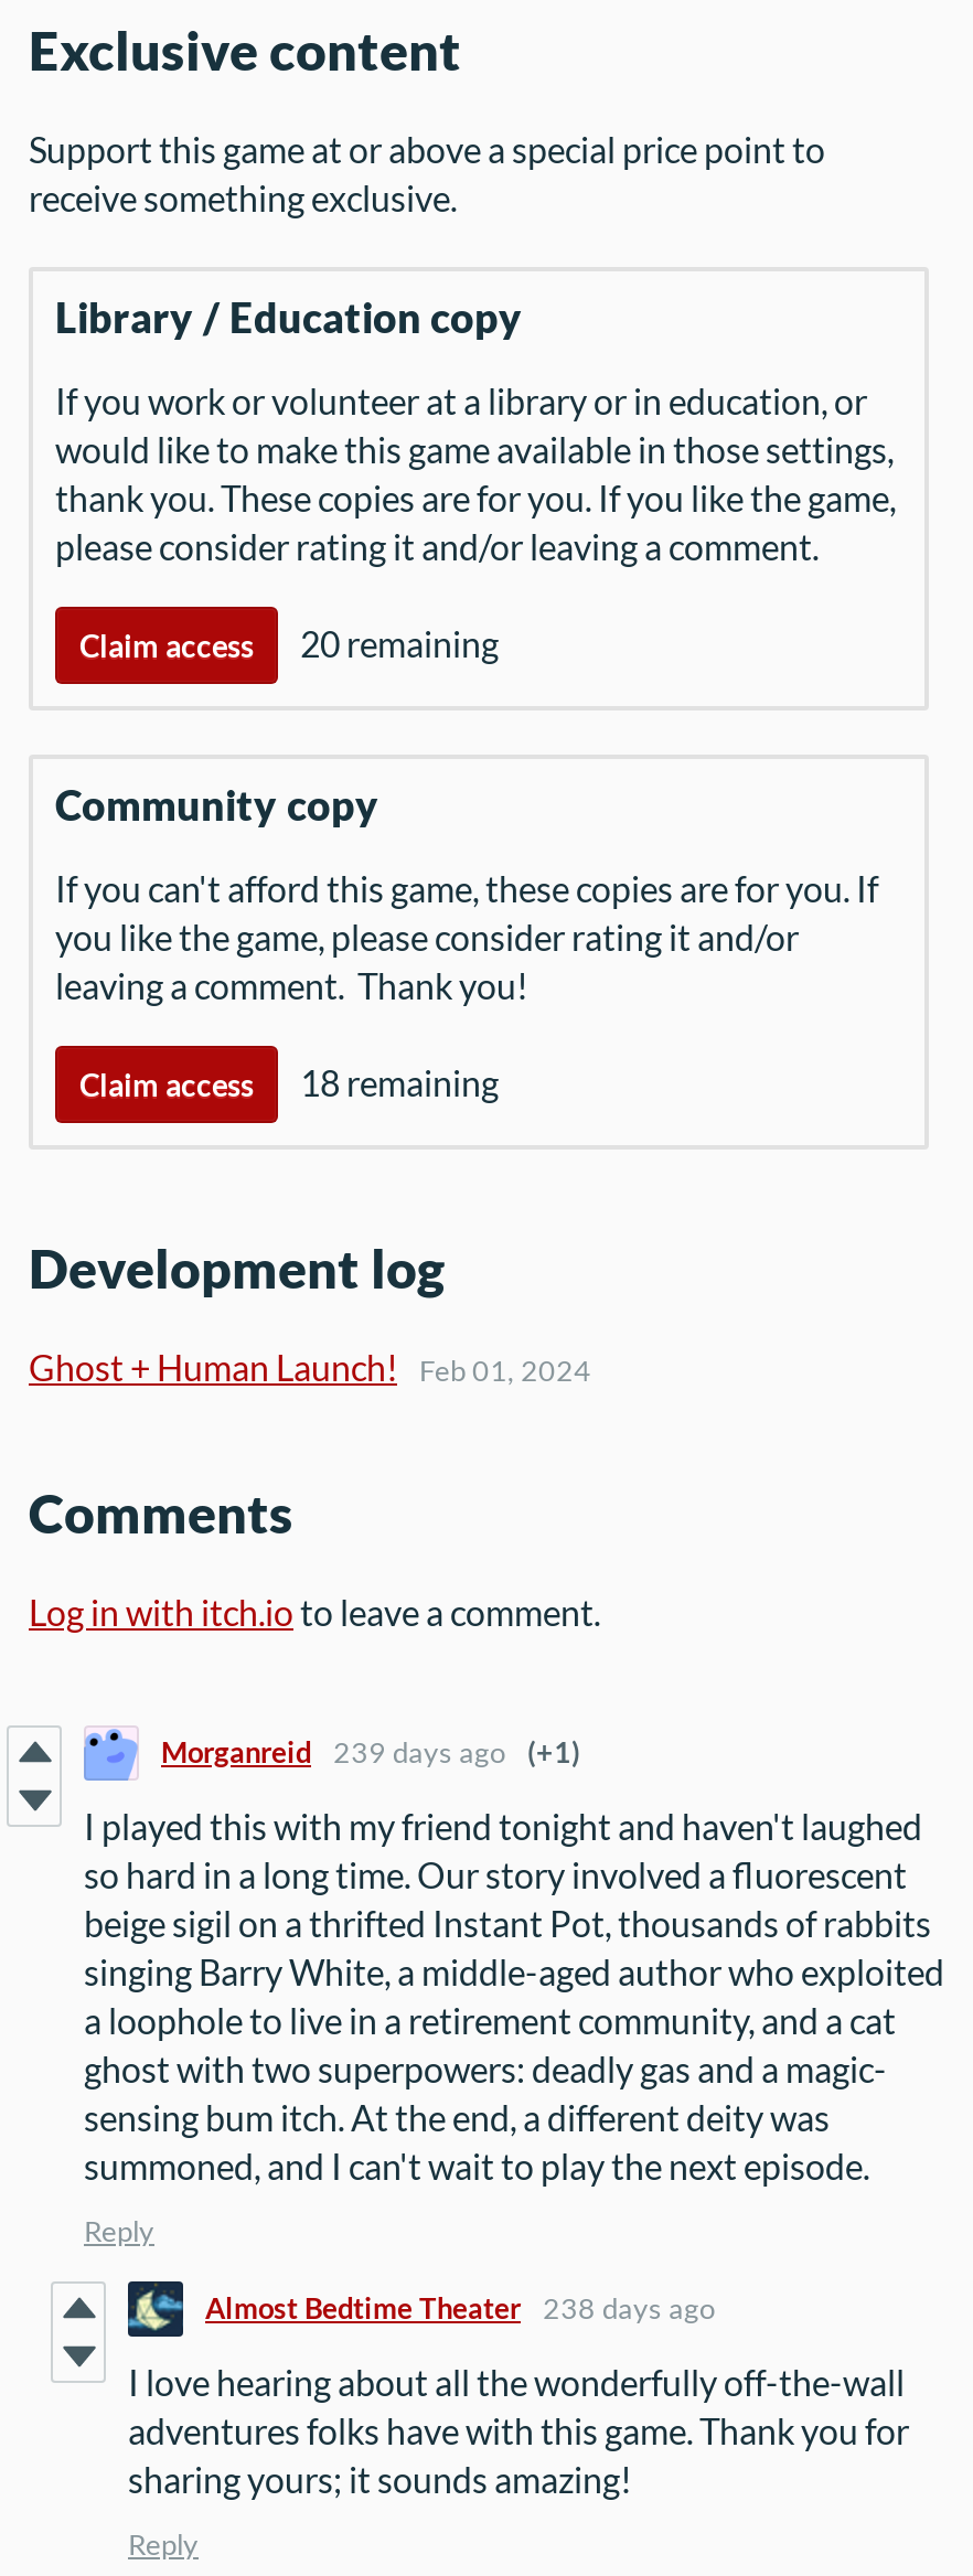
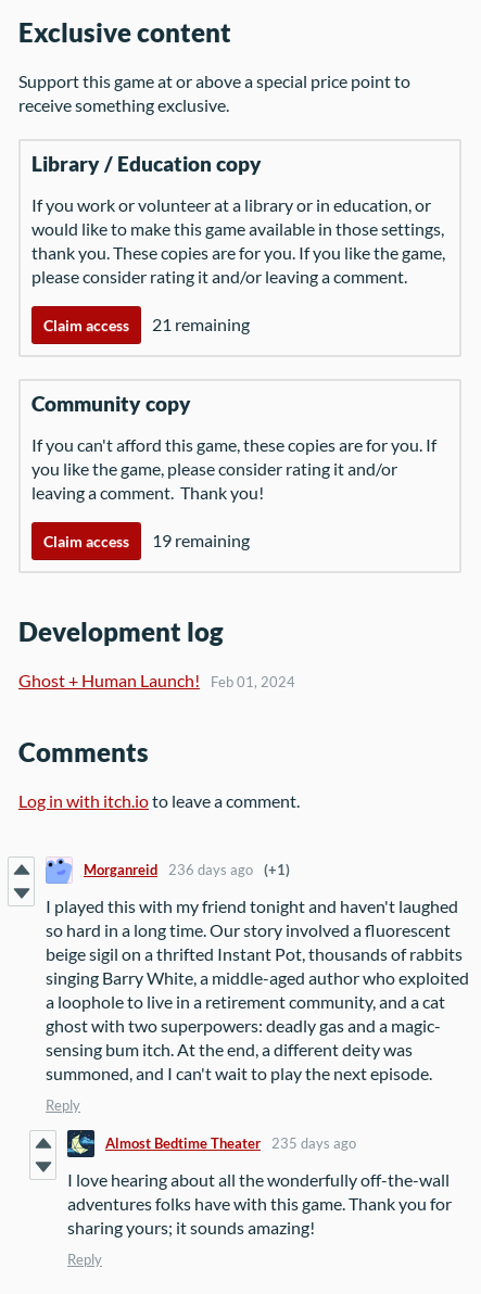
[79,623,499,665] Claim access 20 remaining -> [43,314,250,335] Claim access 21 remaining
[79,1062,499,1104] Claim access 18 remaining -> [43,530,250,551] Claim access 19 remaining
[161,1734,580,1770] Morganreid 239 days ago (+1) -> [84,861,290,878] Morganreid 236 days ago (+1)
[205,2290,715,2326] Almost Bedtime Theater 238 days ago -> [105,1135,356,1152] Almost Bedtime Theater 235 days ago

